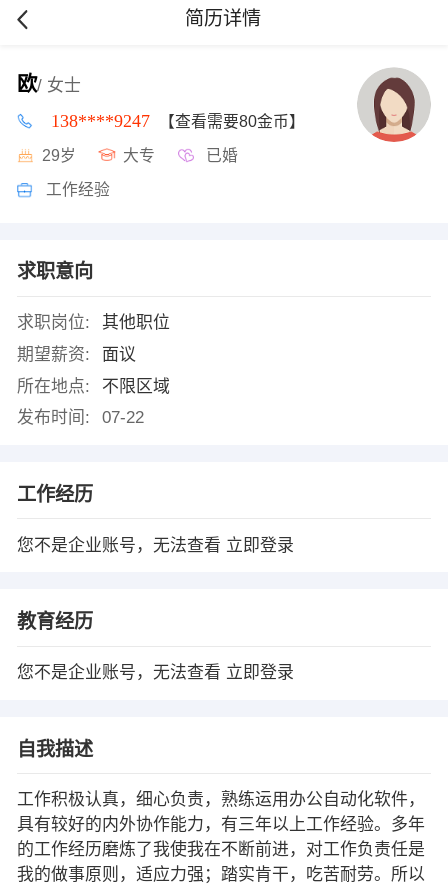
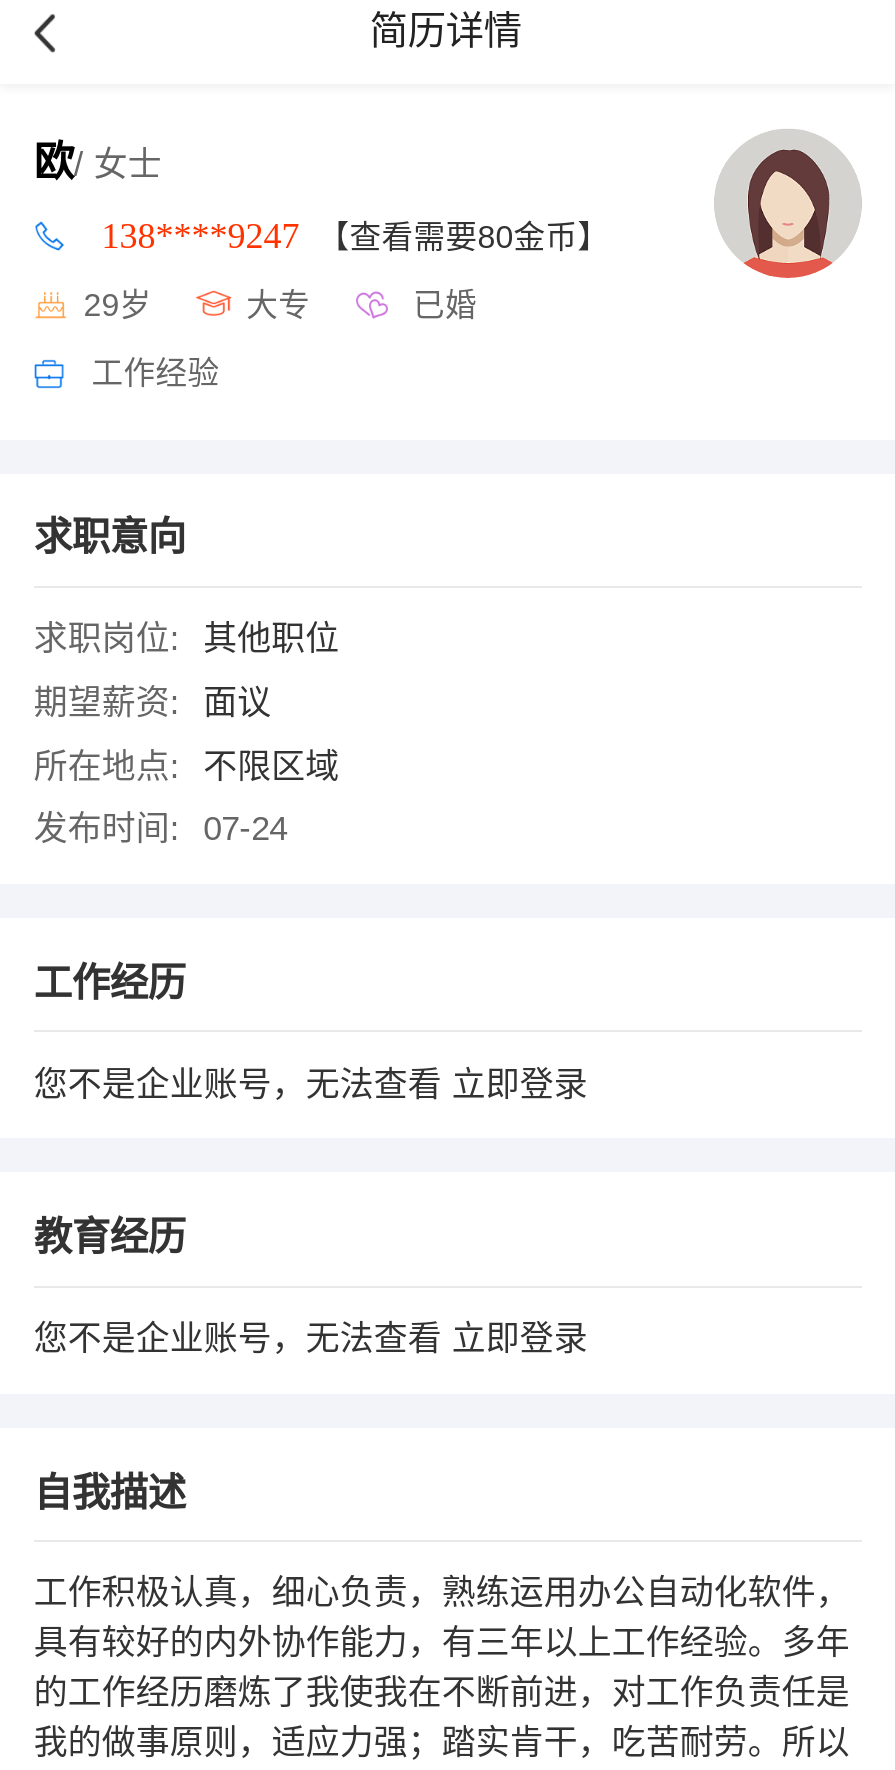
[17,408,144,427] 发布时间: 07-22 -> [34,811,287,849] 发布时间: 07-24

